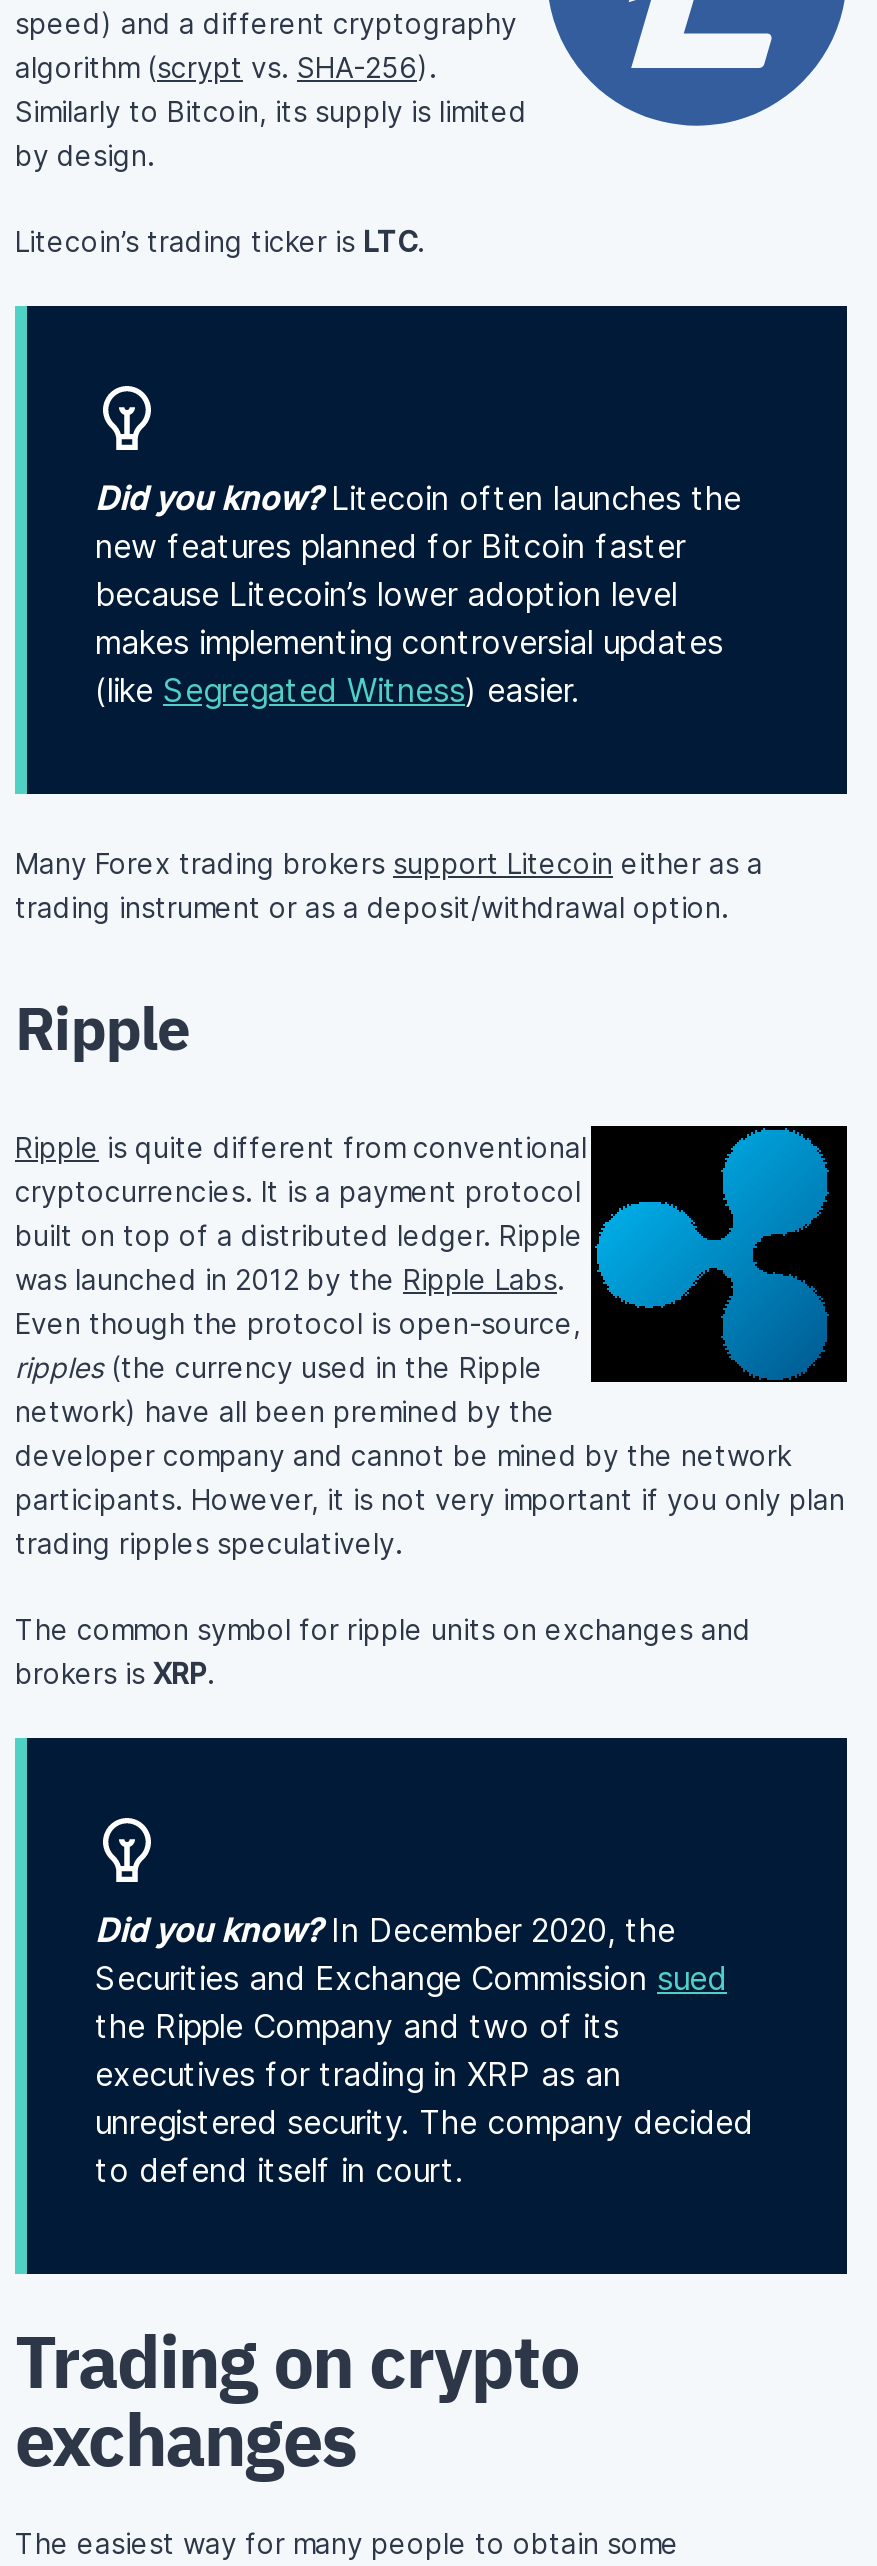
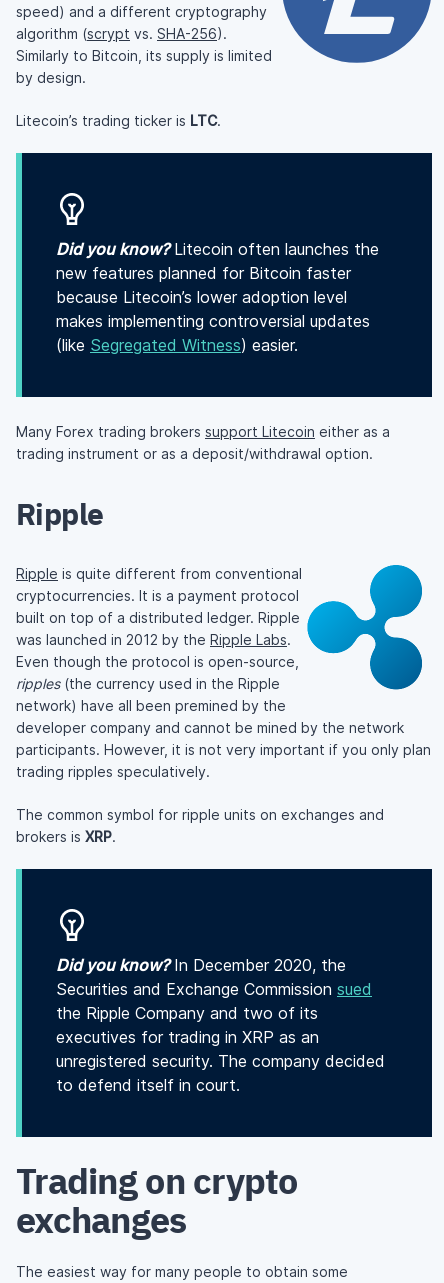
[589,1124,849,1384] [image] -> [304,563,432,691] [image]

